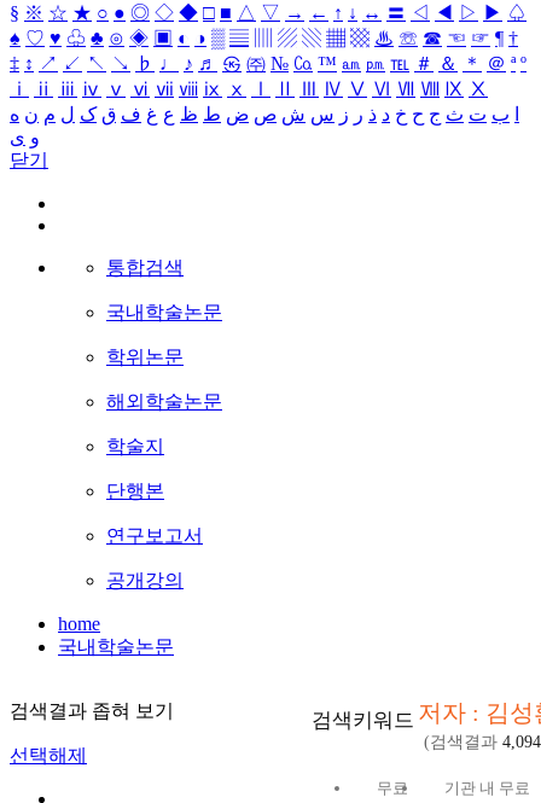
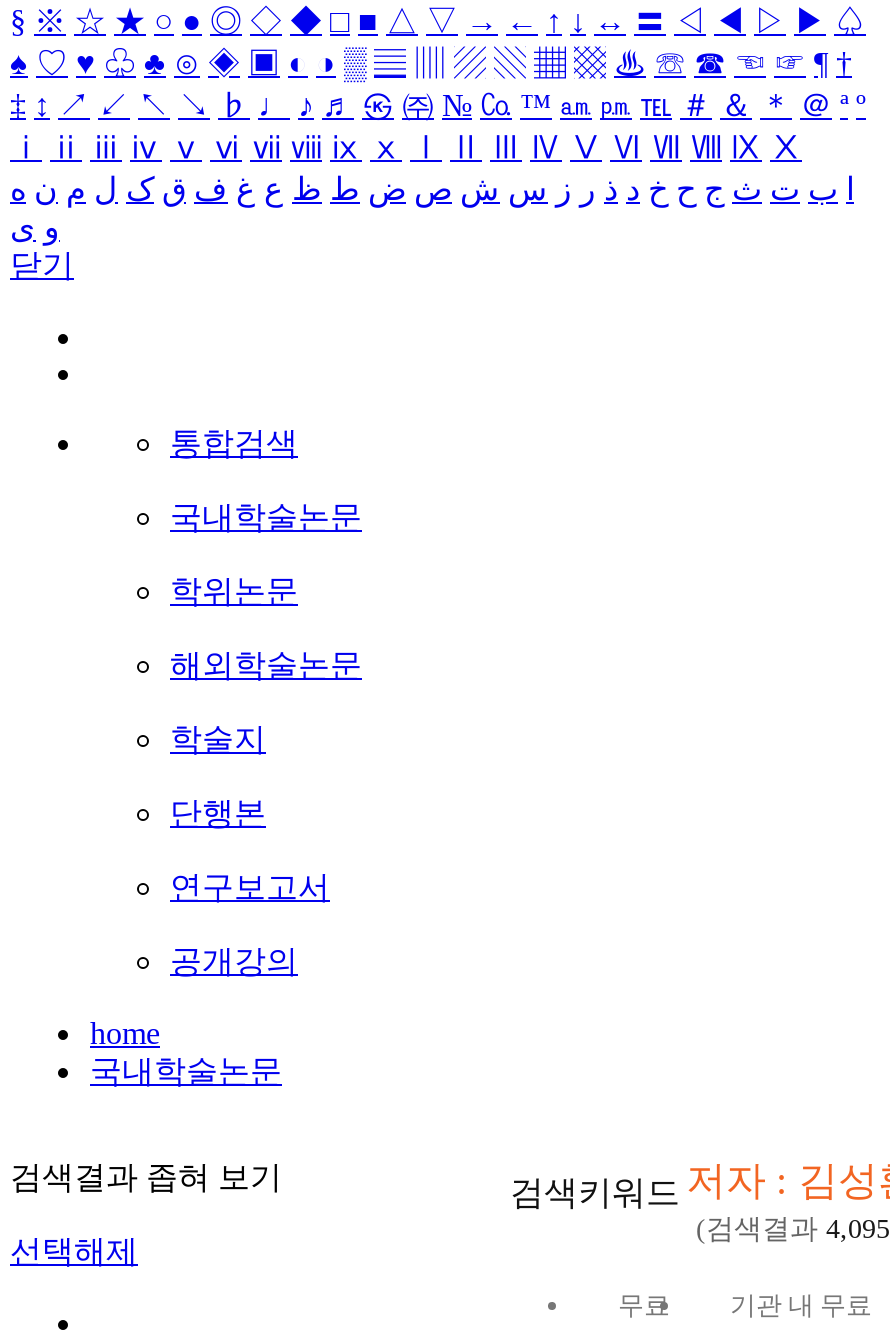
[424,734,541,752] (검색결과 4,094 -> [696,1215,890,1245] (검색결과 4,095

